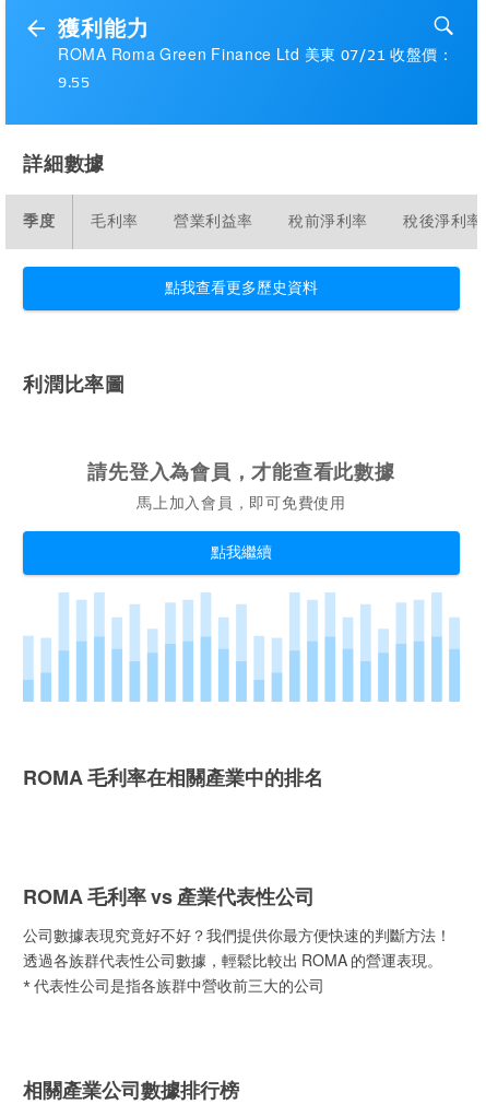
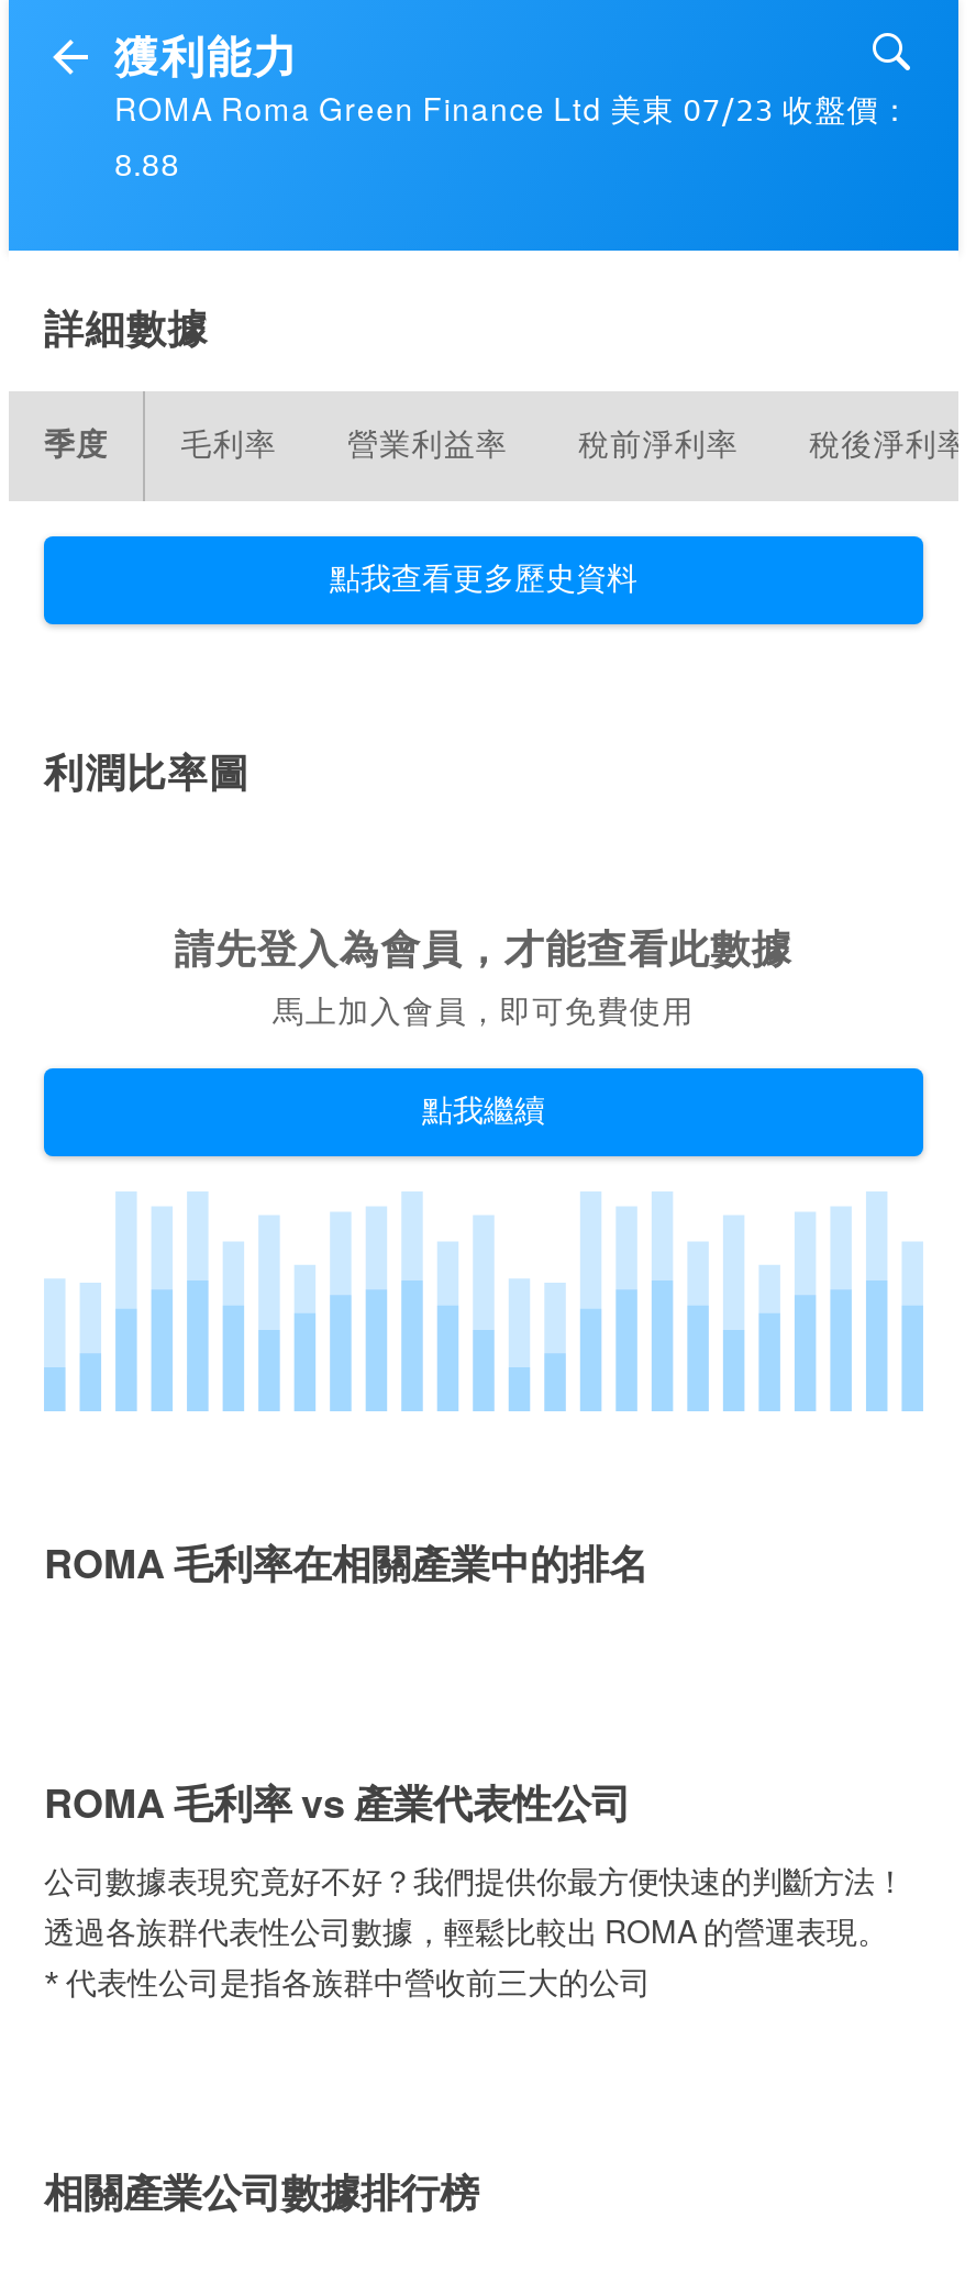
[58,46,454,64] ROMA Roma Green Finance Ltd 美東 07/21 收盤價： -> [114,92,912,130] ROMA Roma Green Finance Ltd 美東 07/23 收盤價：
[58,73,90,92] 9.55 -> [114,147,180,185] 8.88

